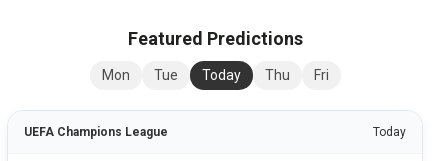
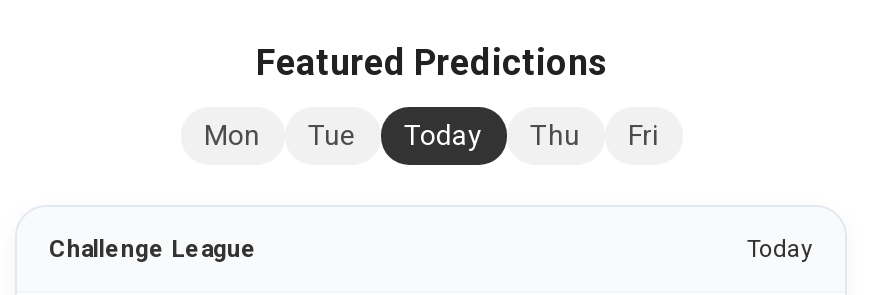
[24,125,168,139] UEFA Champions League -> [49,235,257,263] Challenge League

